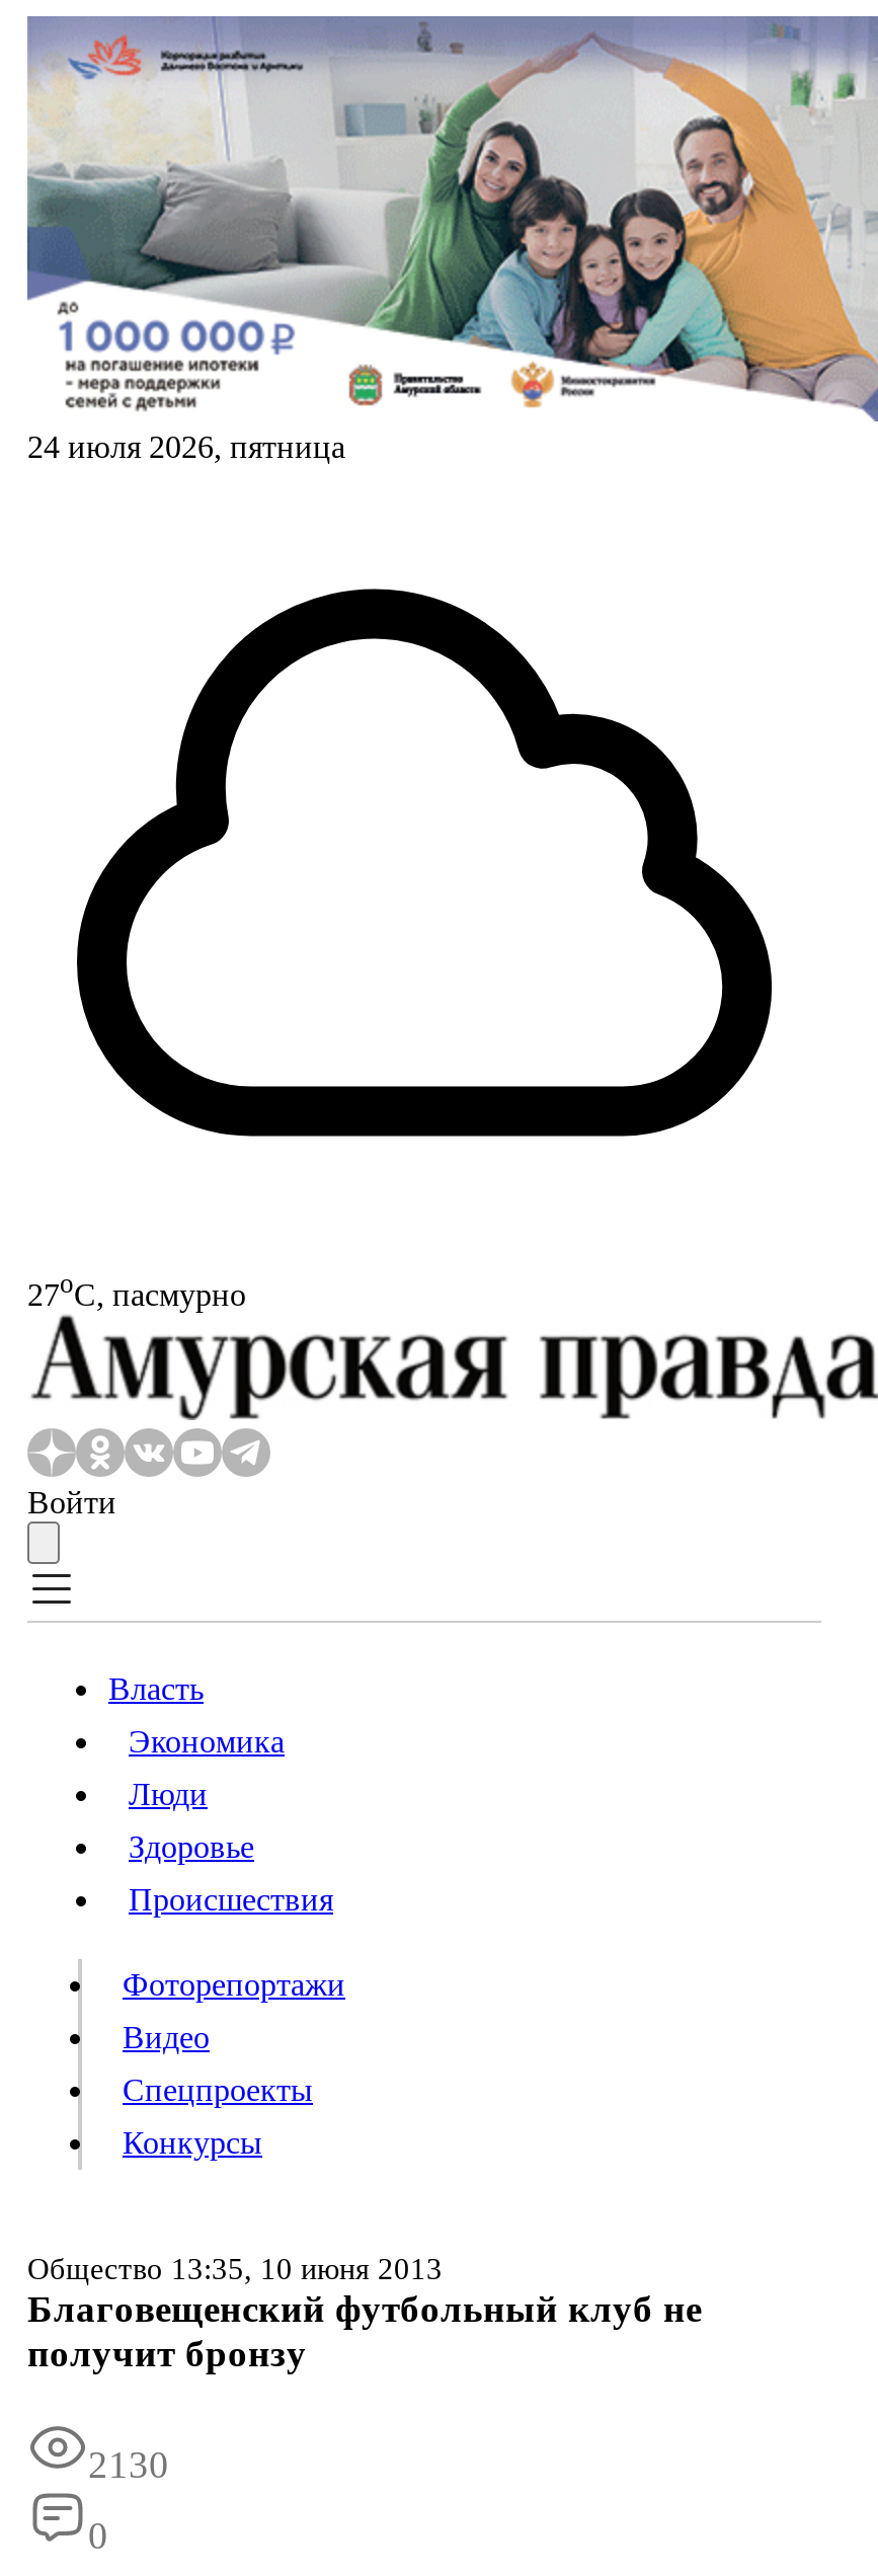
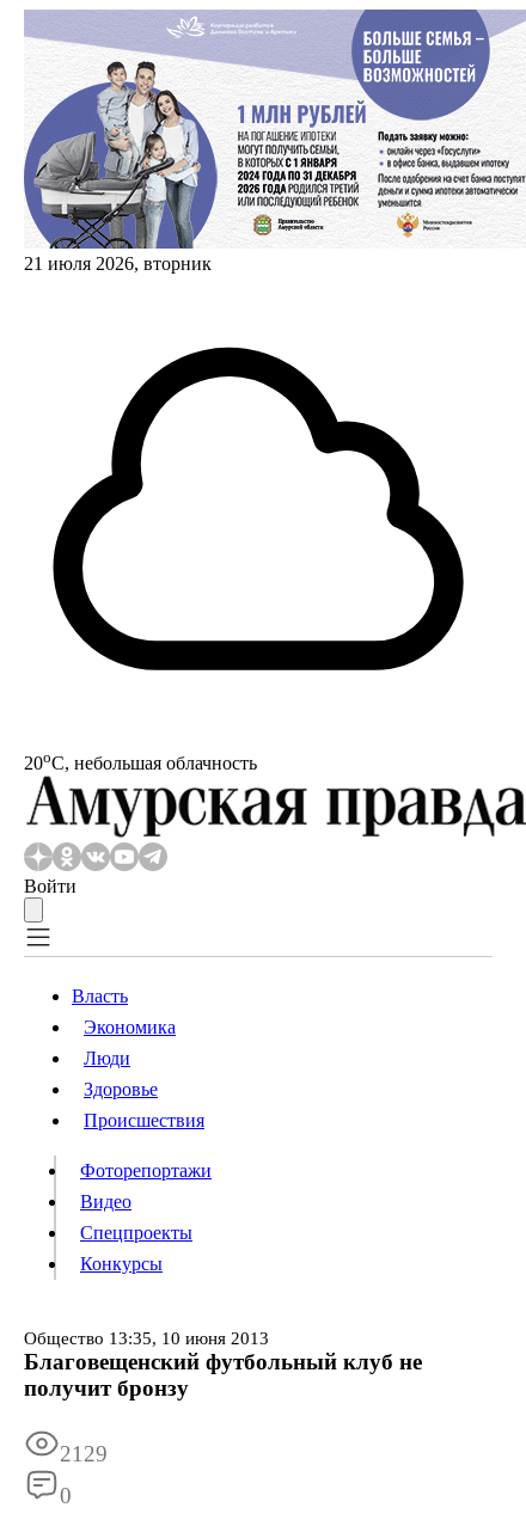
[25,18,872,464] [image] | 24 июля 2026, пятница -> [23,11,522,274] [image] | 21 июля 2026, вторник
[27,1268,246,1311] 27oС, пасмурно -> [24,748,257,774] 20oС, небольшая облачность
[88,2444,169,2486] 2130 -> [60,1441,108,1467] 2129

